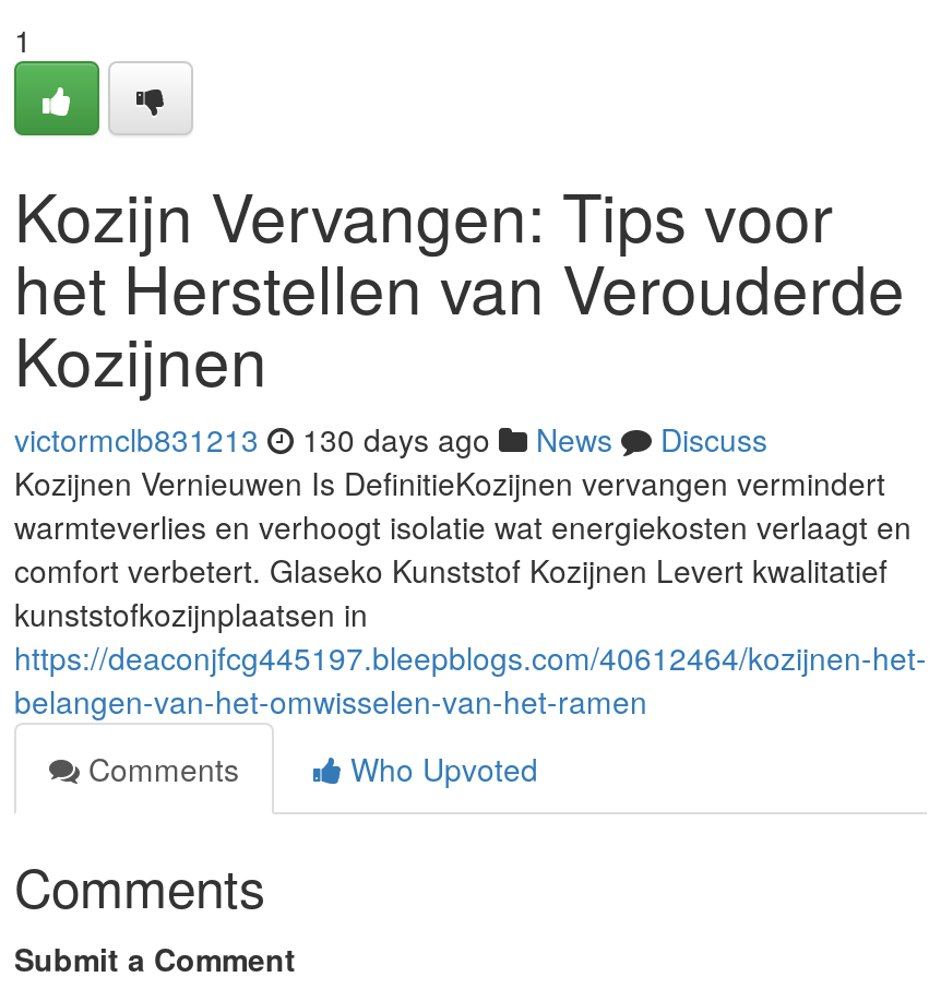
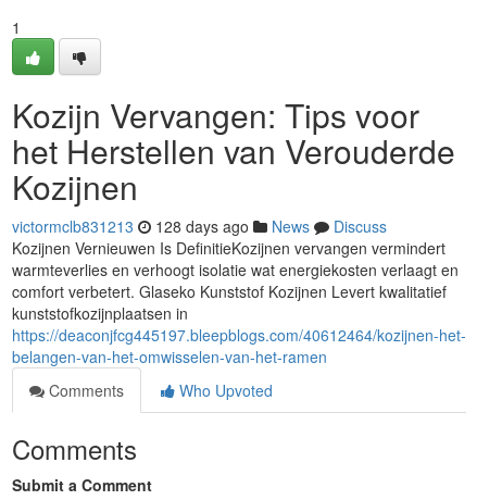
[14,417,767,461] victormclb831213 130 days ago News Discuss -> [12,215,387,237] victormclb831213 128 days ago News Discuss

